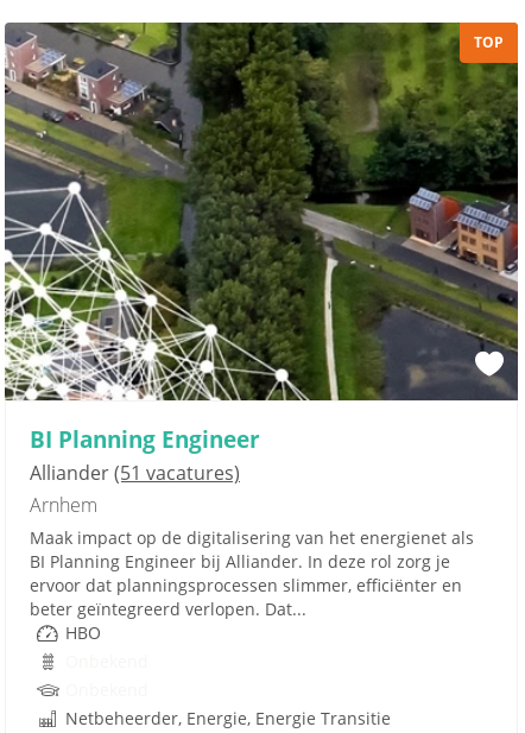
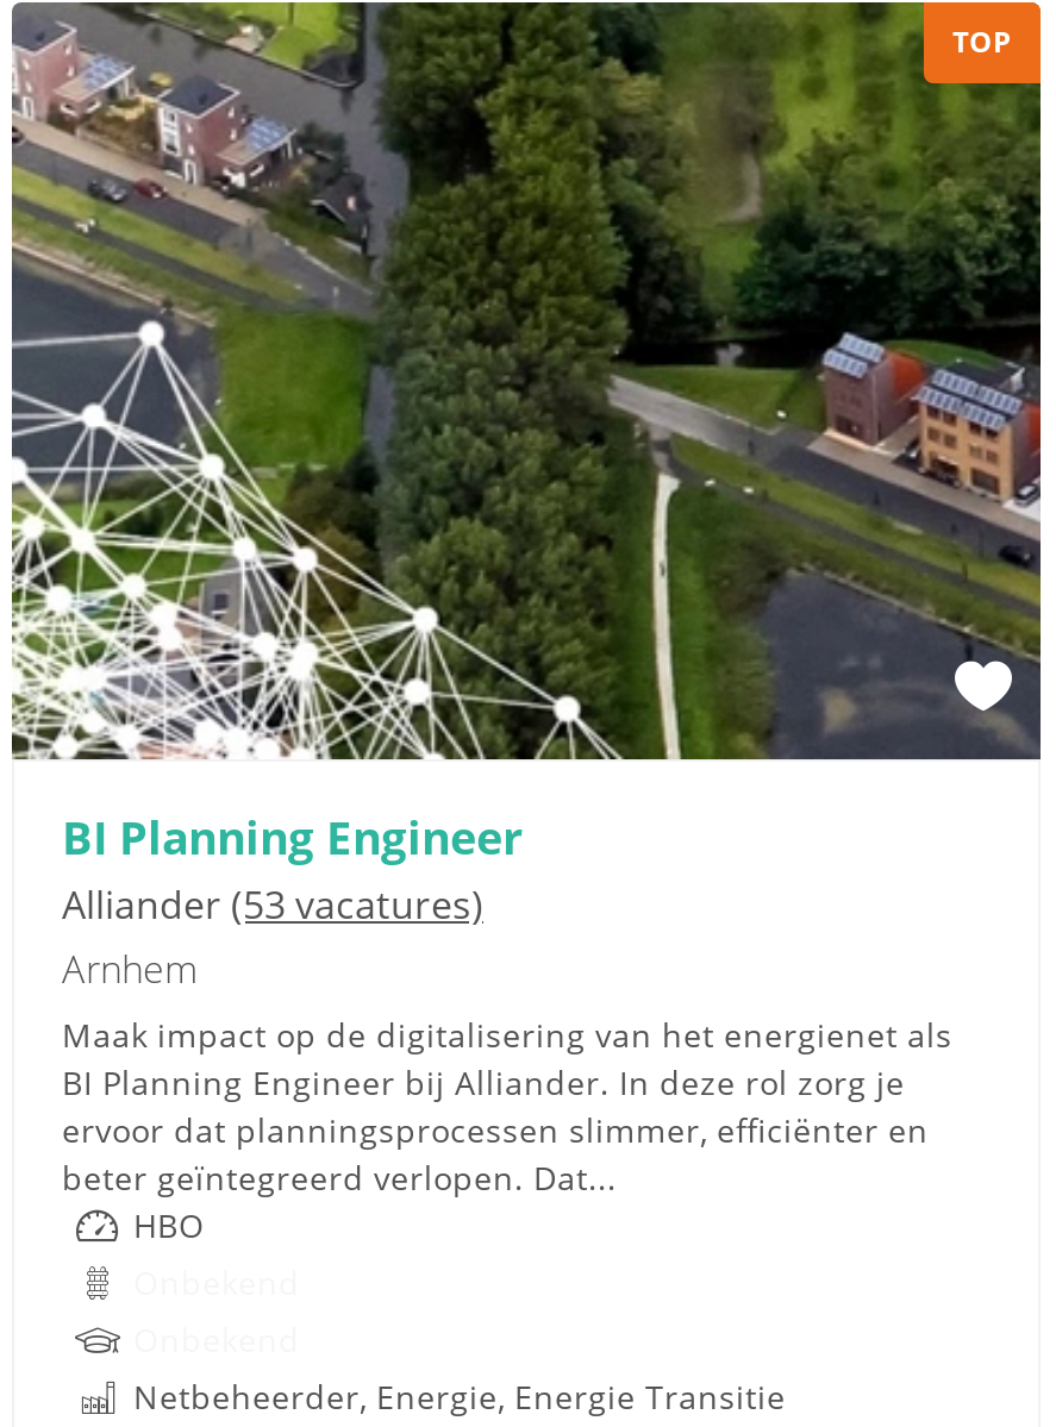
[30,460,240,486] Alliander (51 vacatures) -> [62,879,483,932] Alliander (53 vacatures)

